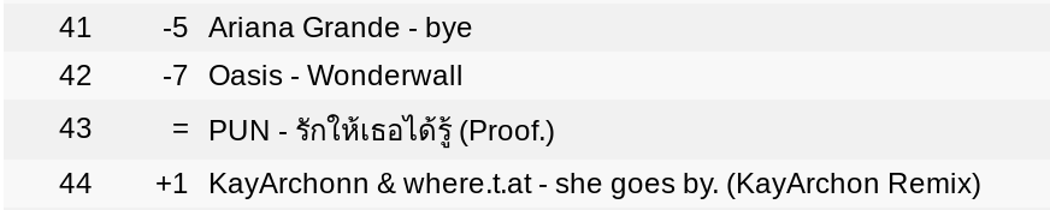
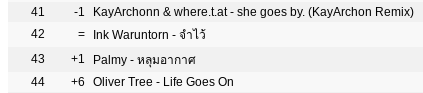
[163,11,473,44] -5 Ariana Grande - bye -> [74,5,414,19] -1 KayArchonn & where.t.at - she goes by. (KayArchon Remix)
[163,59,464,92] -7 Oasis - Wonderwall -> [78,27,206,42] = Ink Waruntorn - จำไว้
[172,112,555,148] = PUN - รักให้เธอได้รู้ (Proof.) -> [71,52,196,67] +1 Palmy - หลุมอากาศ
[155,167,981,200] +1 KayArchonn & where.t.at - she goes by. (KayArchon Remix) -> [71,75,234,89] +6 Oliver Tree - Life Goes On

